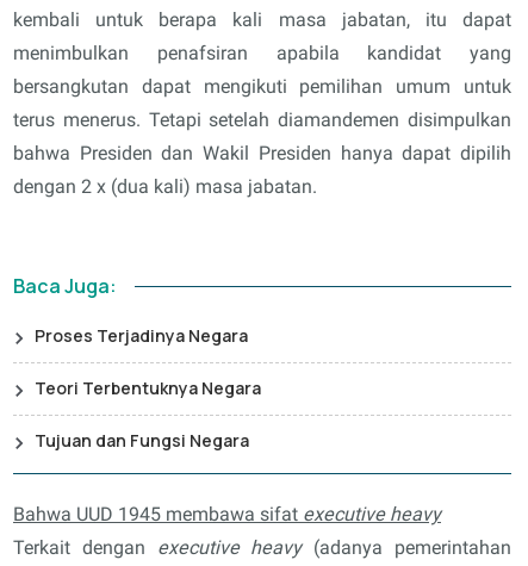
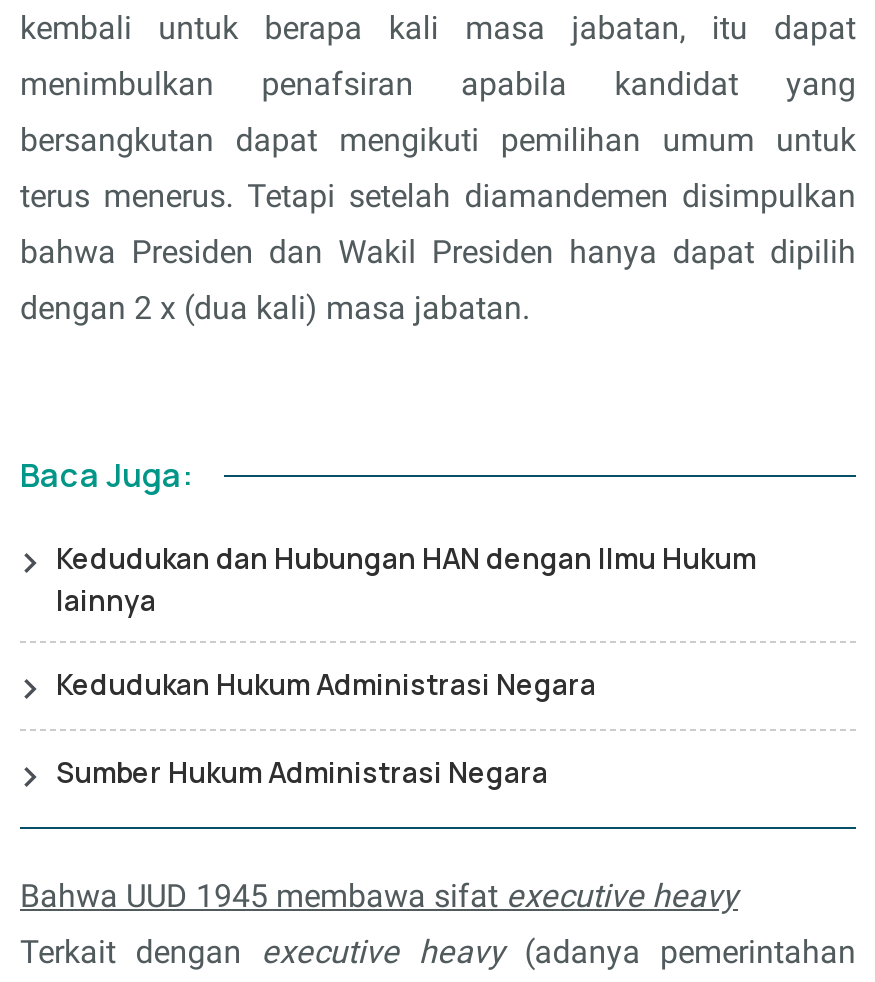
[35,324,248,347] Proses Terjadinya Negara -> [56,539,756,619] Kedudukan dan Hubungan HAN dengan Ilmu Hukum | lainnya
[35,376,261,399] Teori Terbentuknya Negara -> [56,665,596,703] Kedudukan Hukum Administrasi Negara
[35,429,249,451] Tujuan dan Fungsi Negara -> [56,753,548,791] Sumber Hukum Administrasi Negara

